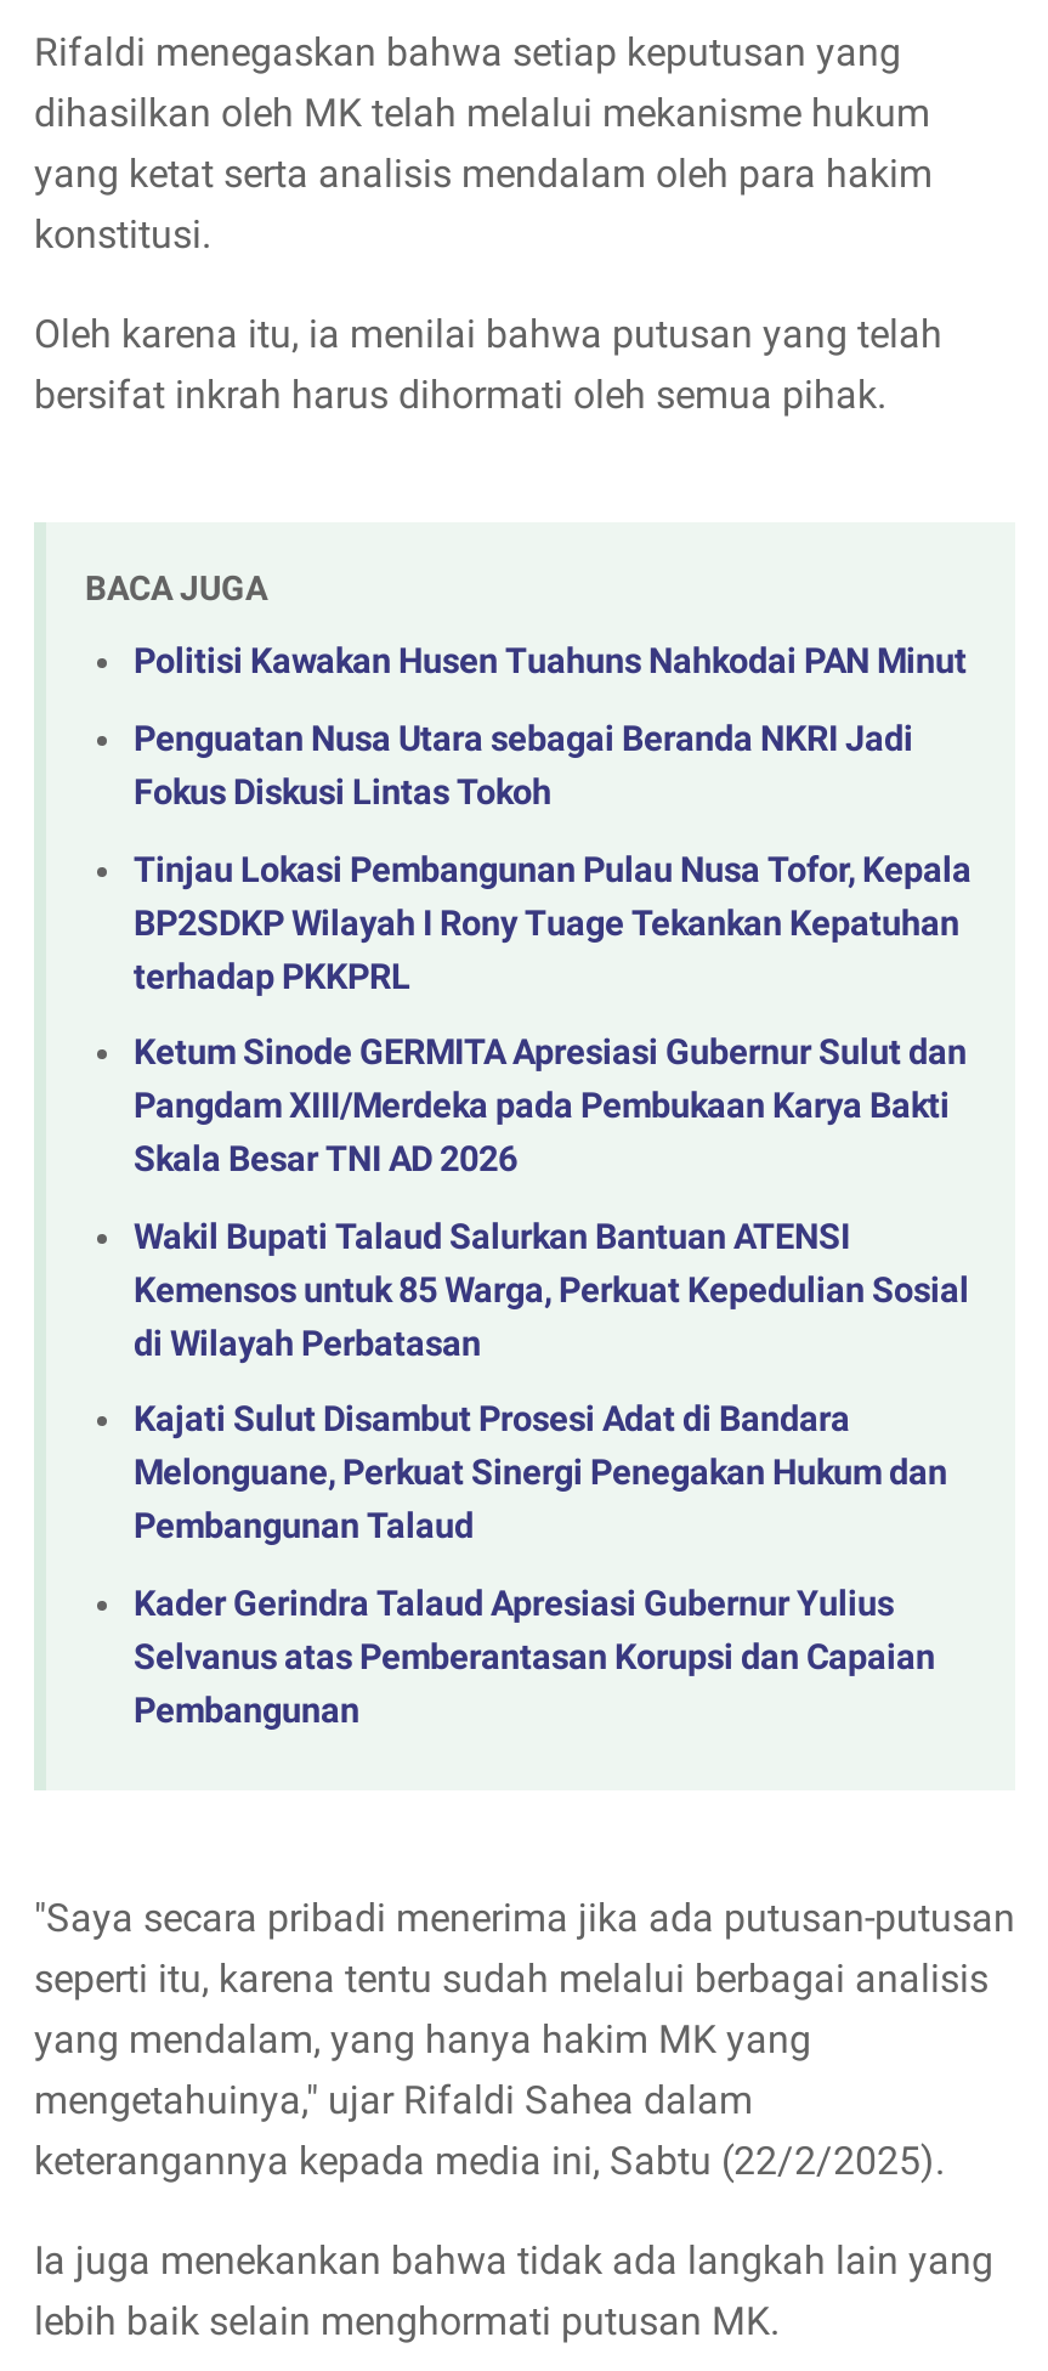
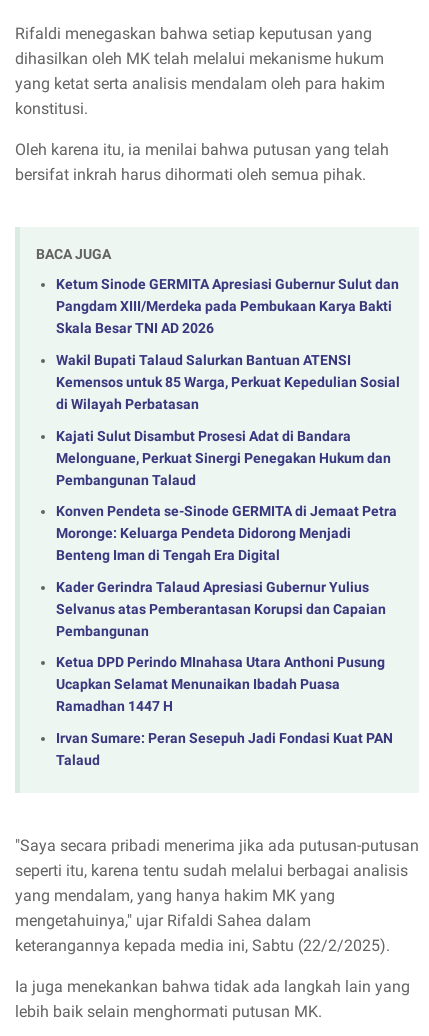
[134,643,971,998] Politisi Kawakan Husen Tuahuns Nahkodai PAN Minut | Penguatan Nusa Utara sebagai Beranda NKRI Jadi | Fokus Diskusi Lintas Tokoh | Tinjau Lokasi Pembangunan Pulau Nusa Tofor, Kepala | BP2SDKP Wilayah I Rony Tuage Tekankan Kepatuhan | terhadap PKKPRL -> none
moved [134,1033,969,1548] -> [56,276,400,489]: Ketum Sinode GERMITA Apresiasi Gubernur Sulut dan | Pangdam XIII/Merdeka pada Pembukaan Karya Bakti | Skala Besar TNI AD 2026 | ... | Melonguane, Perkuat Sinergi Penegakan Hukum dan | Pembangunan Talaud
none -> [56,503,397,564] Konven Pendeta se-Sinode GERMITA di Jemaat Petra | Moronge: Keluarga Pendeta Didorong Menjadi | Benteng Iman di Tengah Era Digital
moved [134,1584,935,1732] -> [56,579,386,640]: Kader Gerindra Talaud Apresiasi Gubernur Yulius | Selvanus atas Pemberantasan Korupsi dan Capaian | Pembangunan
none -> [56,654,393,769] Ketua DPD Perindo MInahasa Utara Anthoni Pusung | Ucapkan Selamat Menunaikan Ibadah Puasa | Ramadhan 1447 H | Irvan Sumare: Peran Sesepuh Jadi Fondasi Kuat PAN | Talaud

